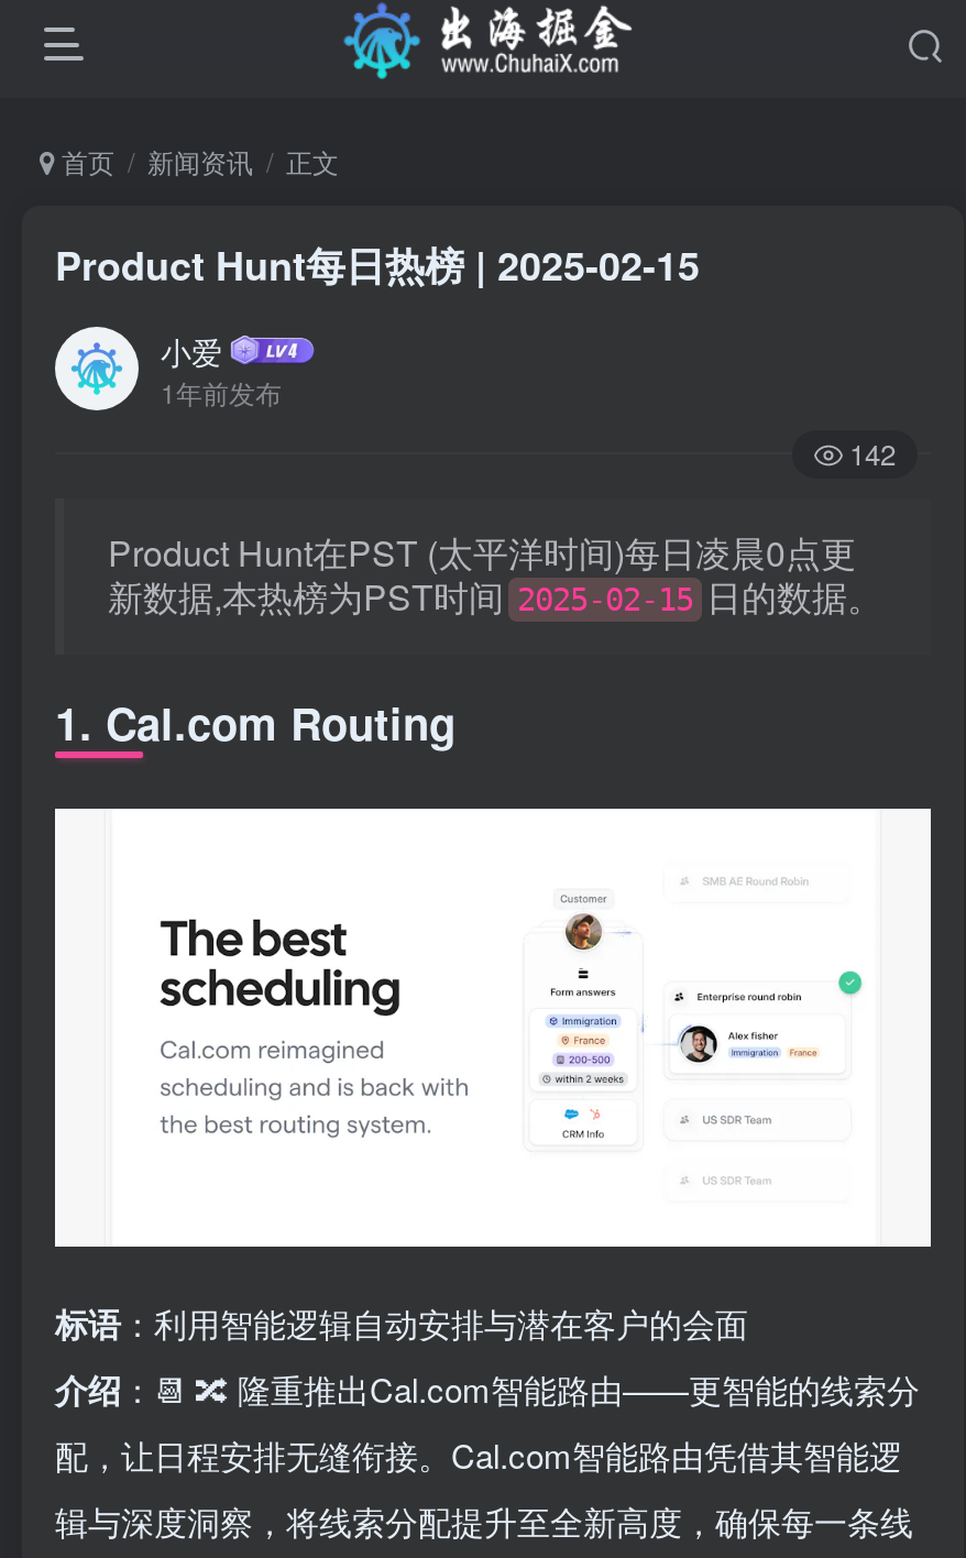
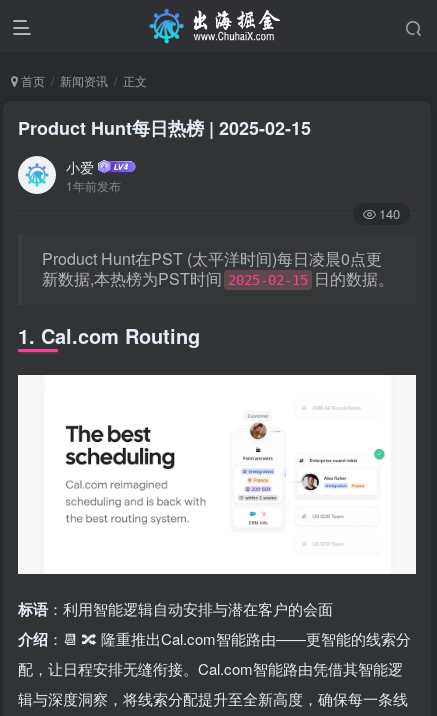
[849,432,896,474] 142 -> [379,204,400,223] 140

